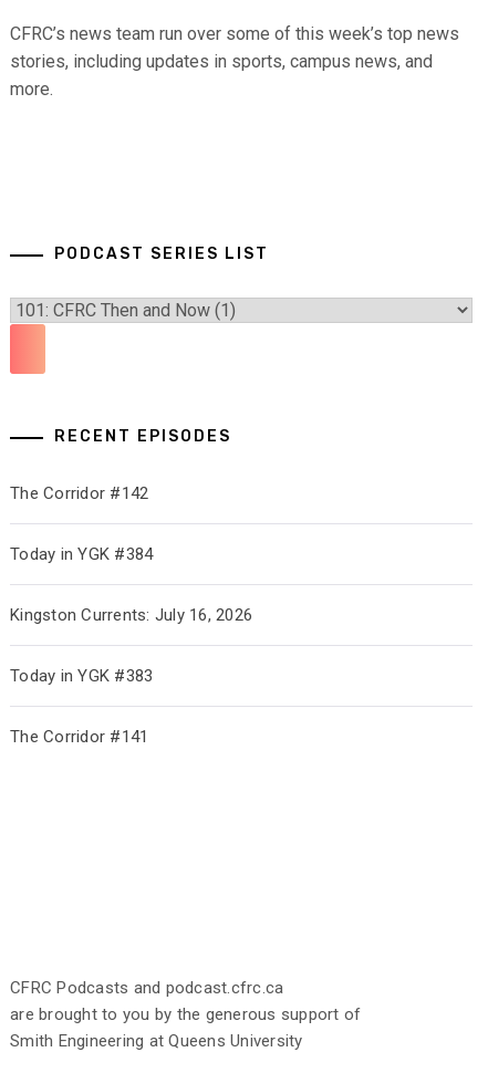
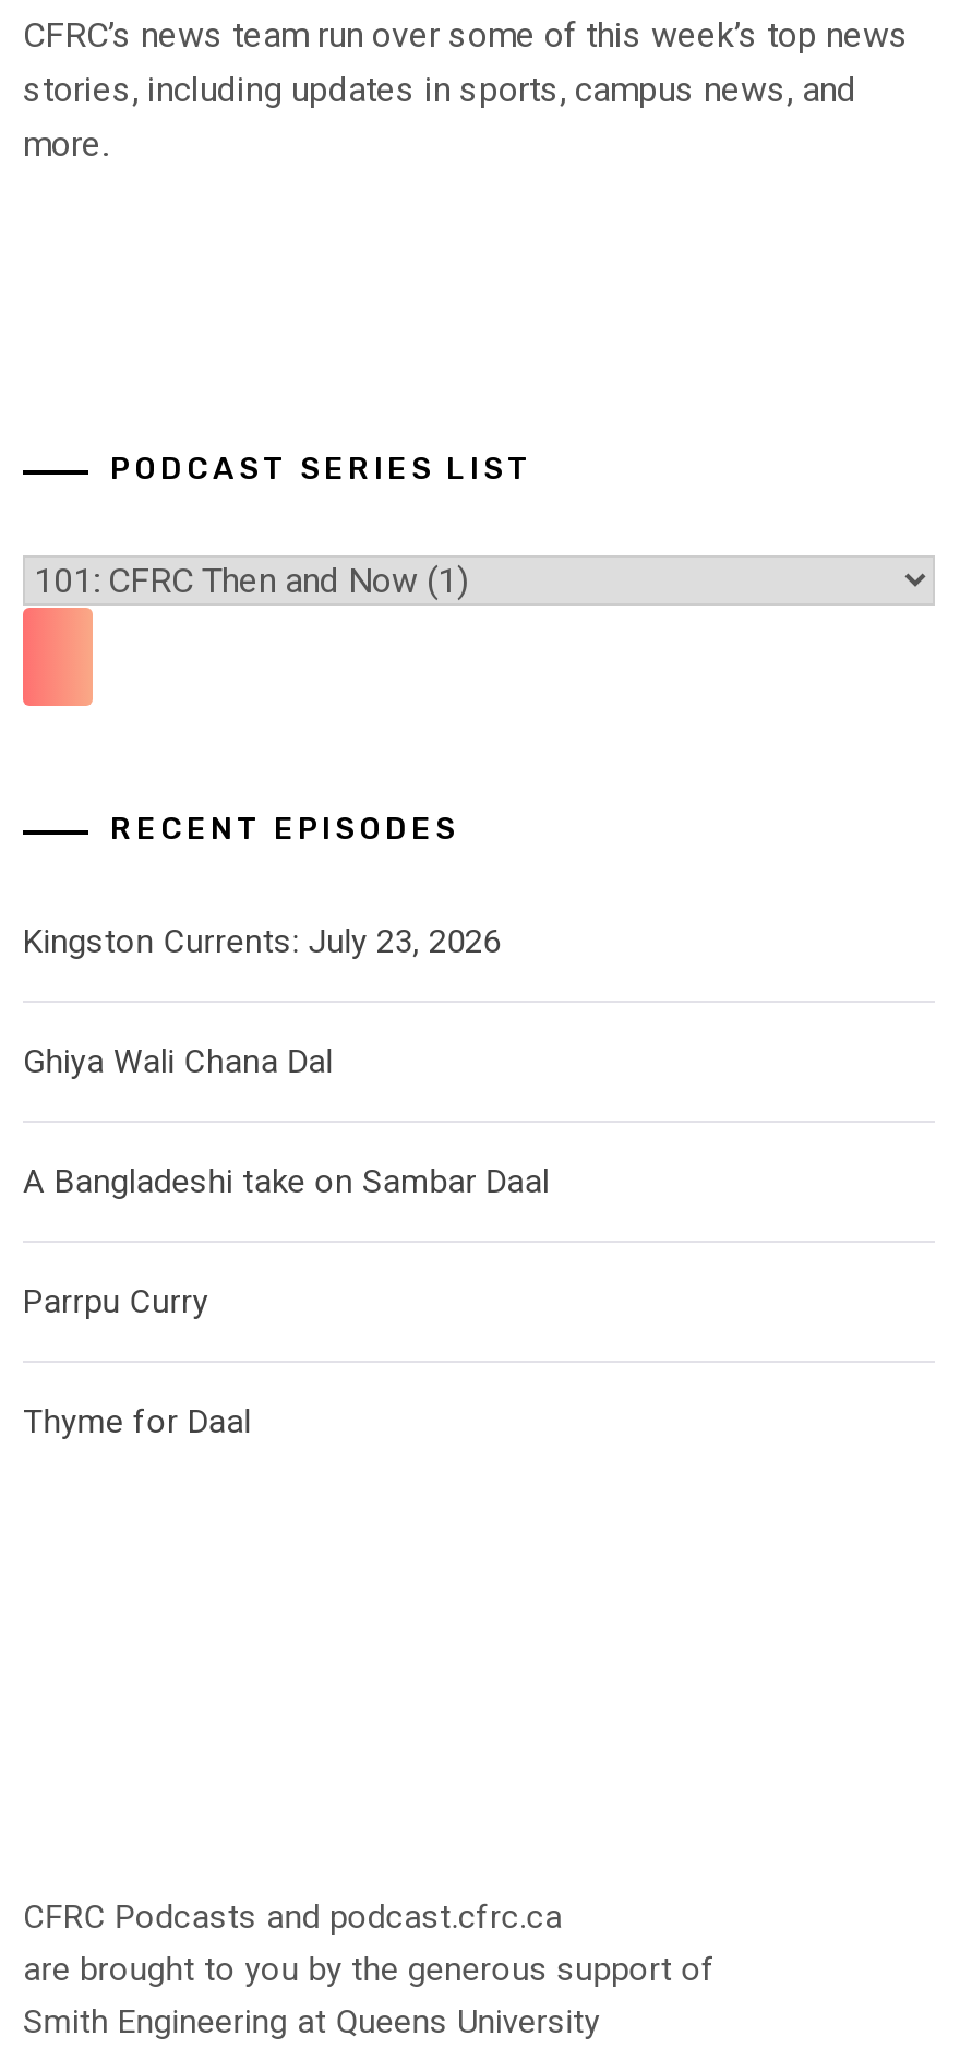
[10,484,149,504] The Corridor #142 -> [23,923,501,962] Kingston Currents: July 23, 2026
[10,545,153,565] Today in YGK #384 -> [23,1043,333,1082] Ghiya Wali Chana Dal
[10,606,252,625] Kingston Currents: July 16, 2026 -> [23,1163,549,1202] A Bangladeshi take on Sambar Daal
[10,666,153,686] Today in YGK #383 -> [23,1283,208,1322] Parrpu Curry
[10,727,149,747] The Corridor #141 -> [23,1403,251,1442] Thyme for Daal

